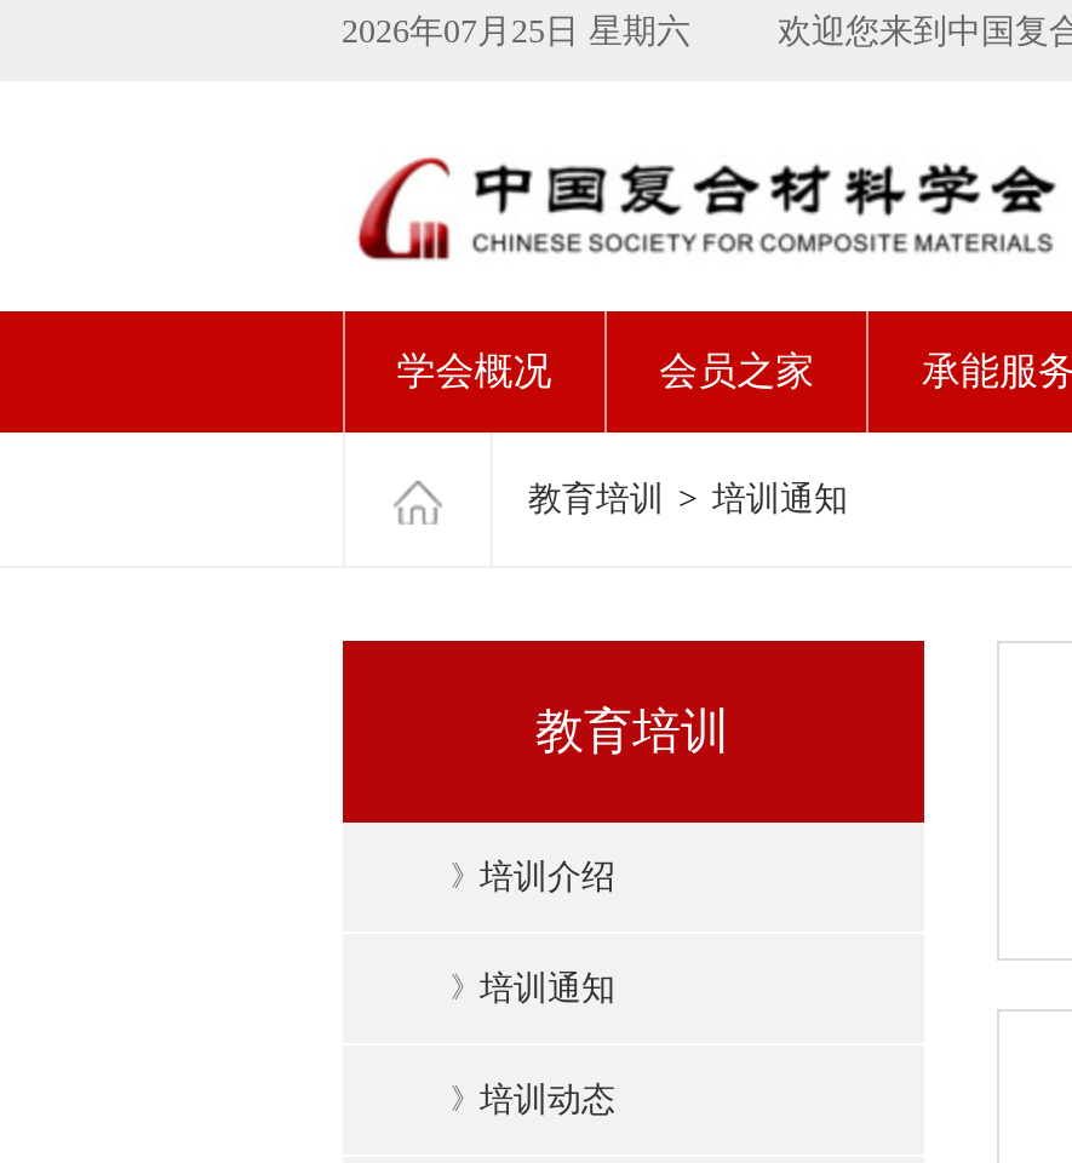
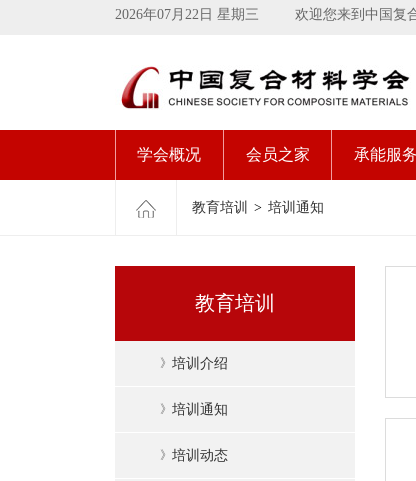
[342,13,690,50] 2026年07月25日 星期六 -> [114,7,258,22] 2026年07月22日 星期三

